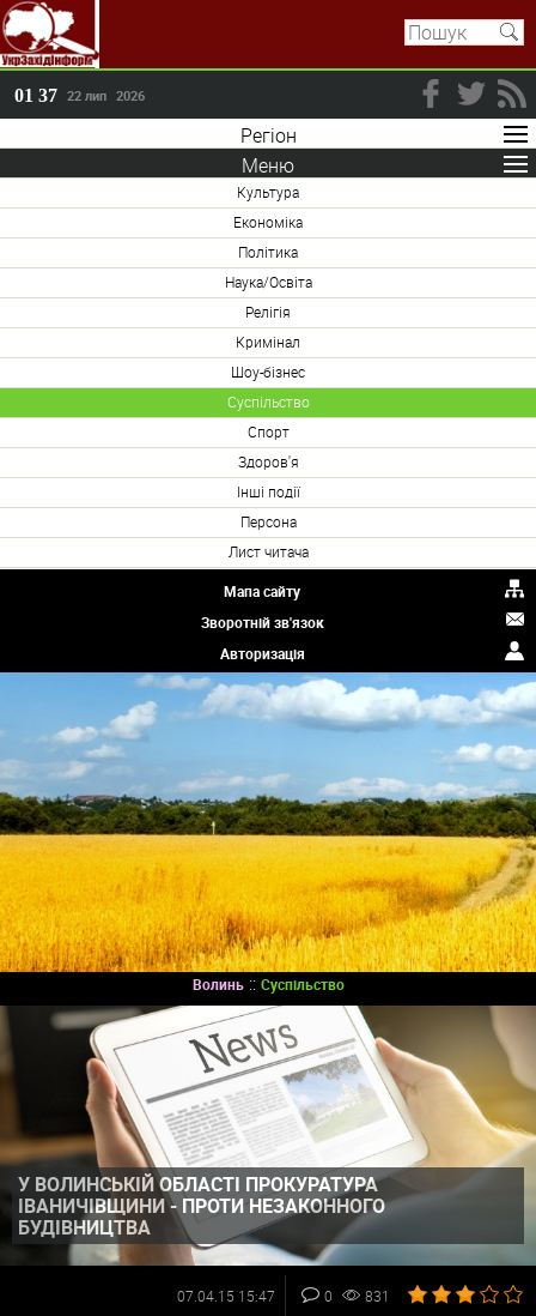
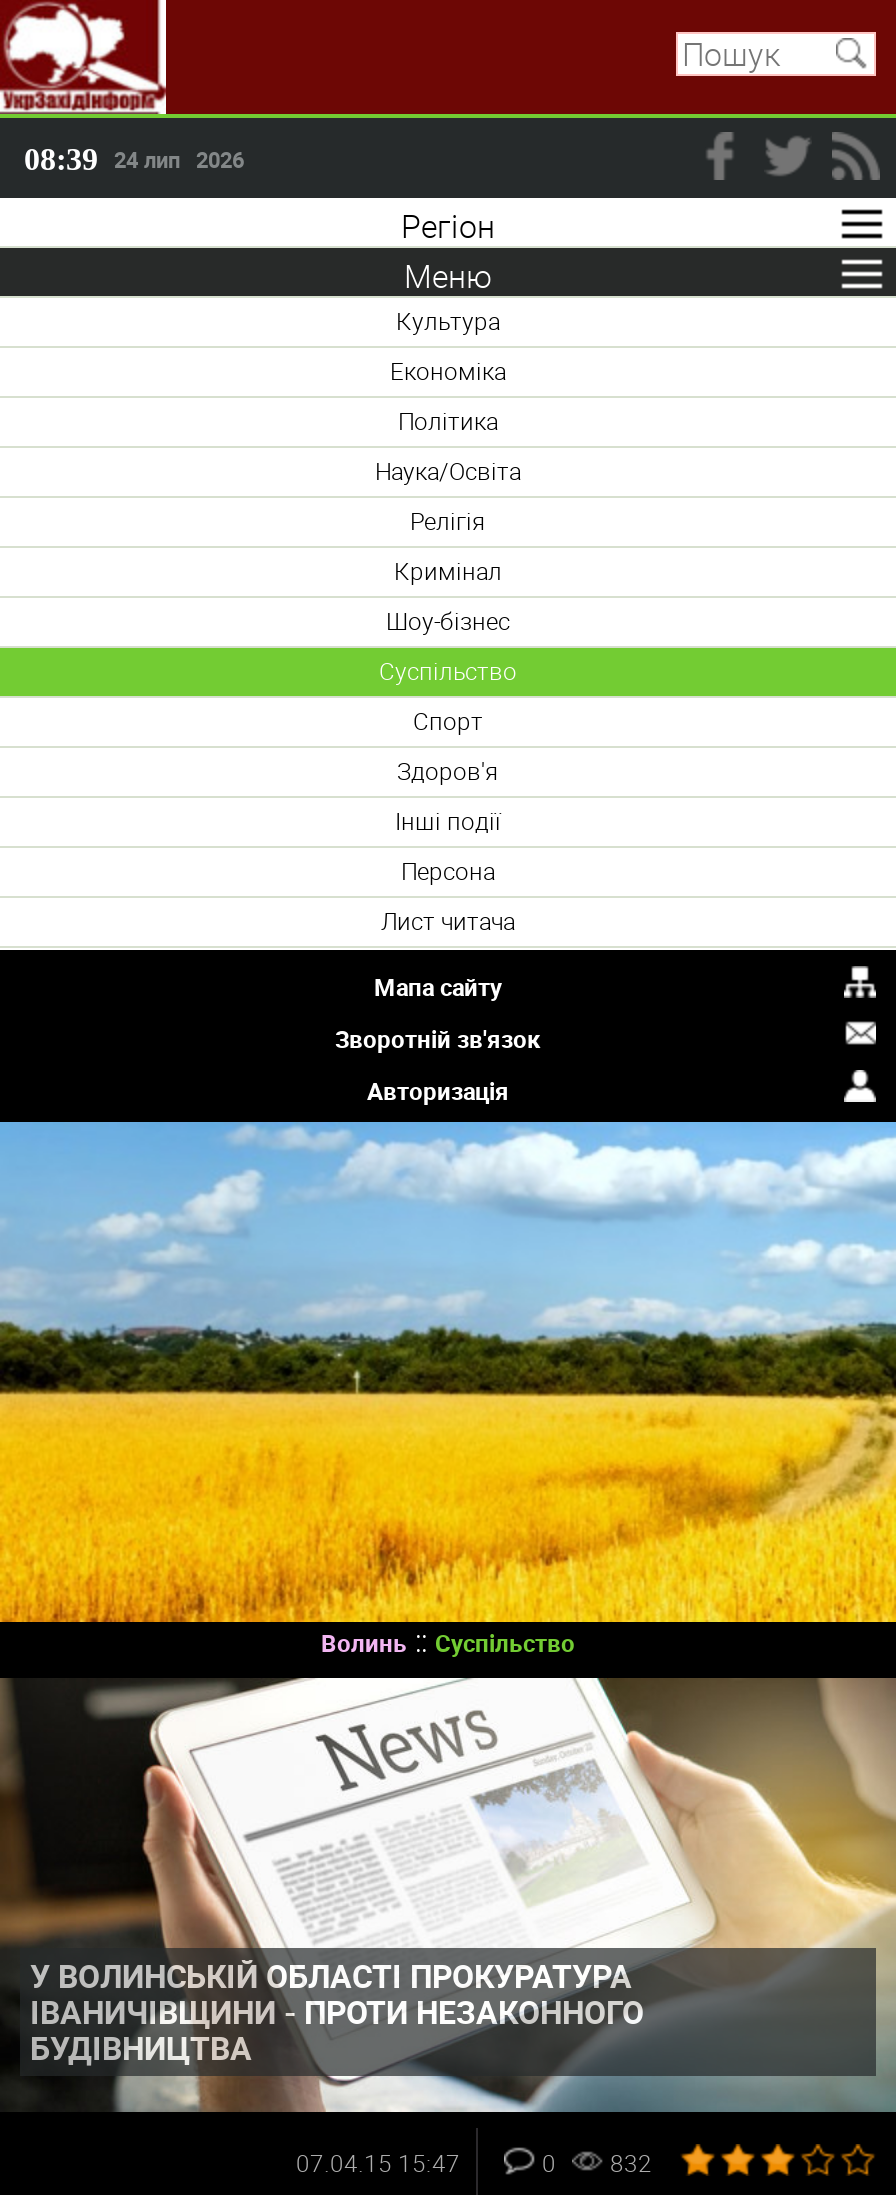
[14,85,145,105] 01 37 22 лип 2026 -> [24,142,242,176] 08 39 24 лип 2026
[324,1286,390,1305] 0 831 -> [542,2146,652,2178] 0 832

